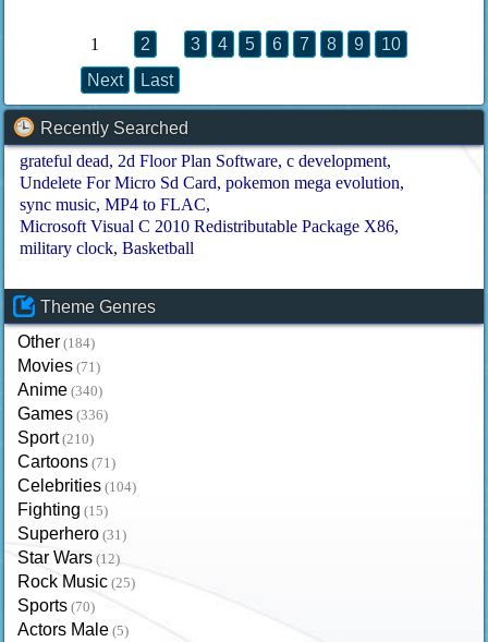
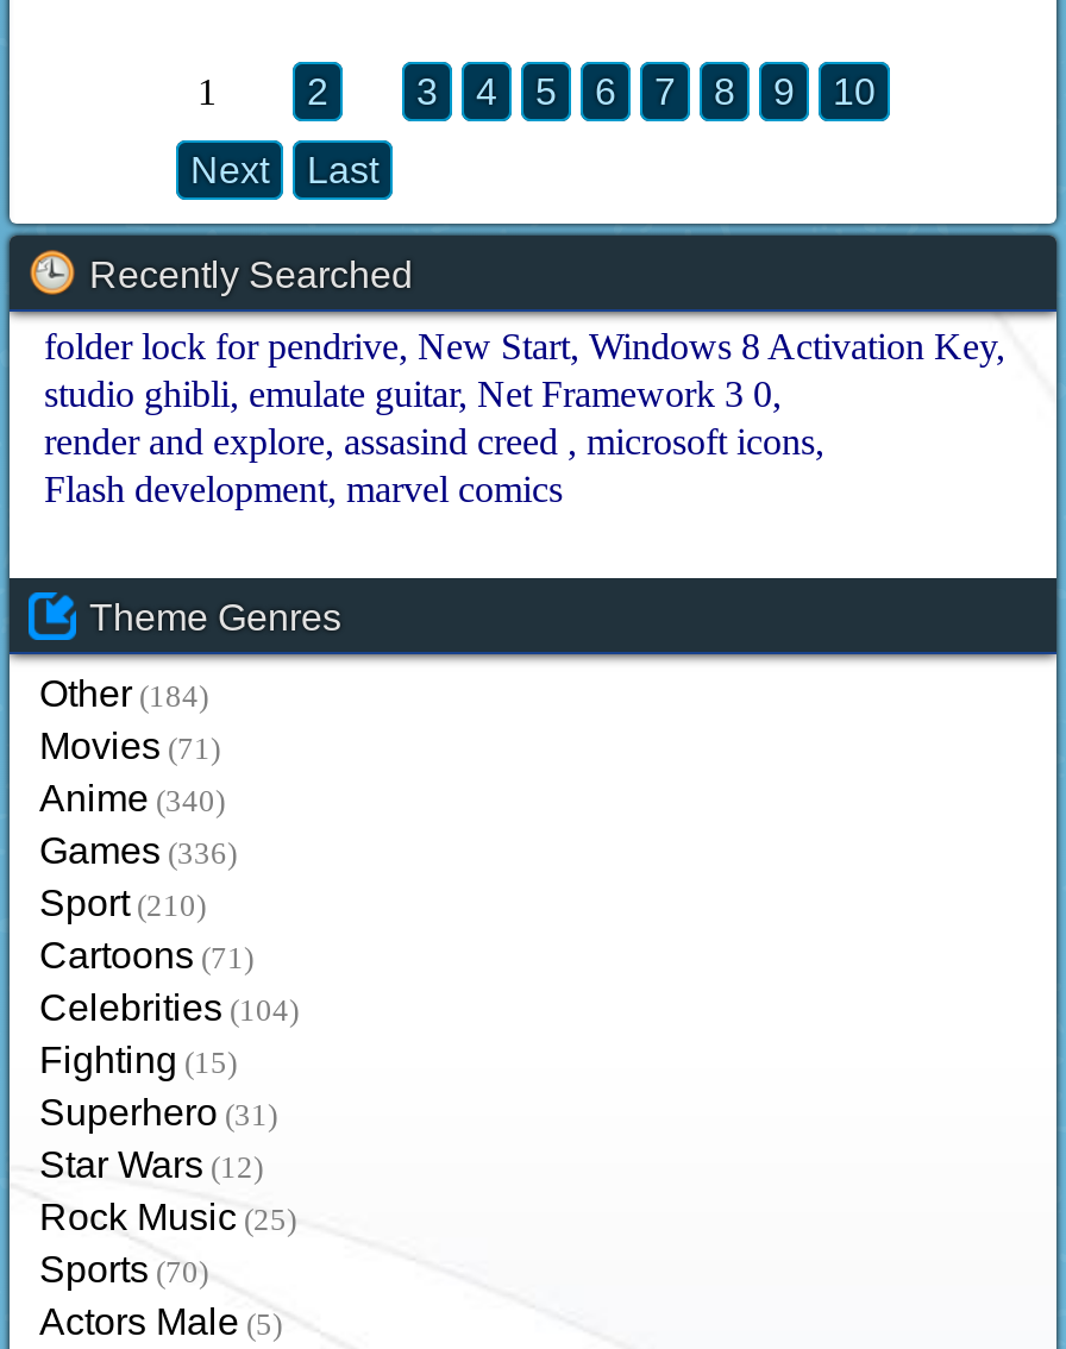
[20,151,400,257] grateful dead 2d Floor Plan Software c development | Undelete For Micro Sd Card pokemon mega evolution | sync music MP4 to FLAC | Microsoft Visual C 2010 Redistributable Package X86 | military clock Basketball -> [44,325,996,509] folder lock for pendrive New Start Windows 8 Activation Key | studio ghibli emulate guitar Net Framework 3 0 | render and explore assasind creed microsoft icons | Flash development marvel comics

